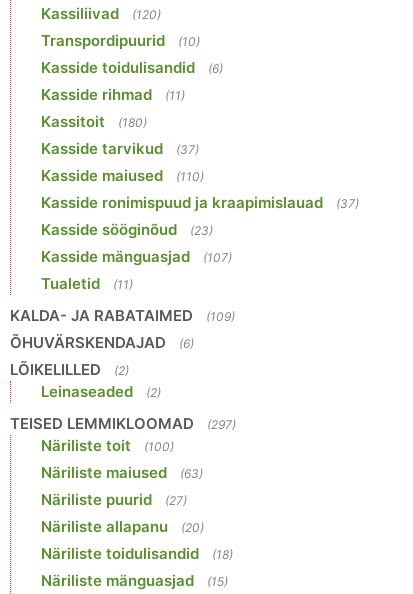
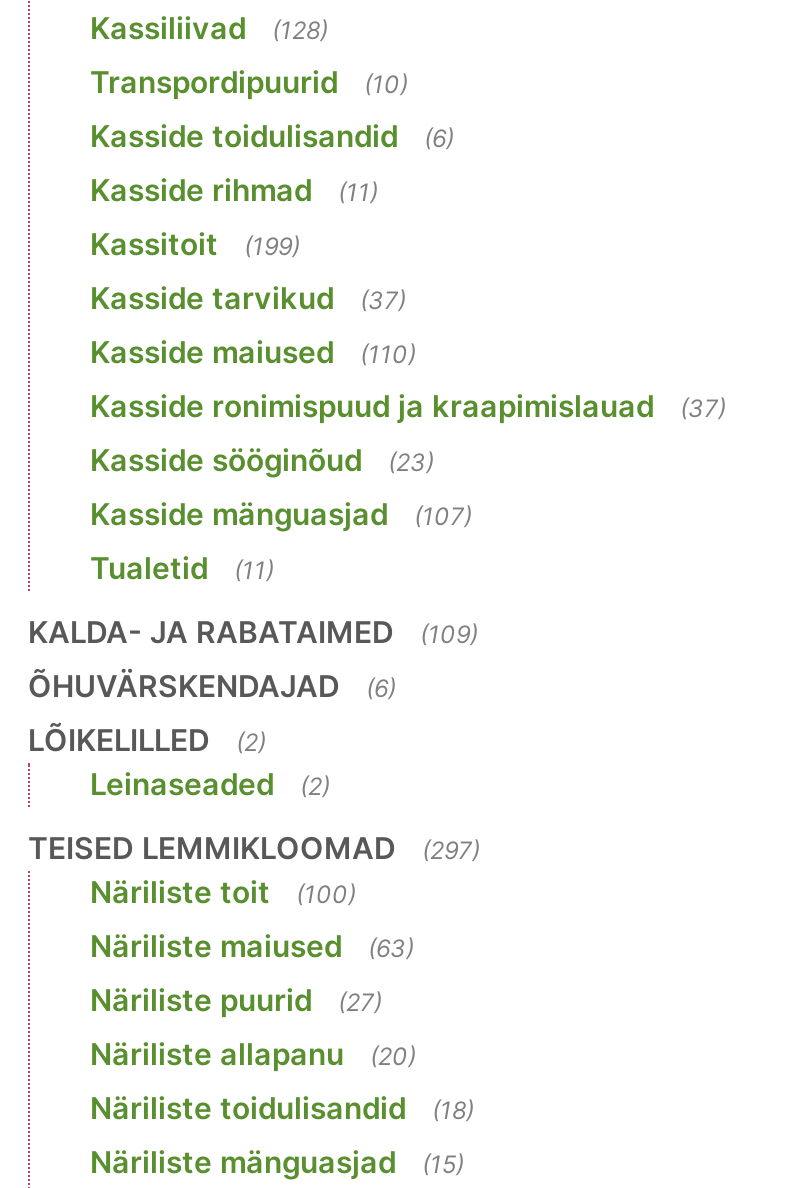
[41,4,161,23] Kassiliivad (120) -> [90,9,328,47] Kassiliivad (128)
[41,112,147,131] Kassitoit (180) -> [90,225,300,263] Kassitoit (199)

